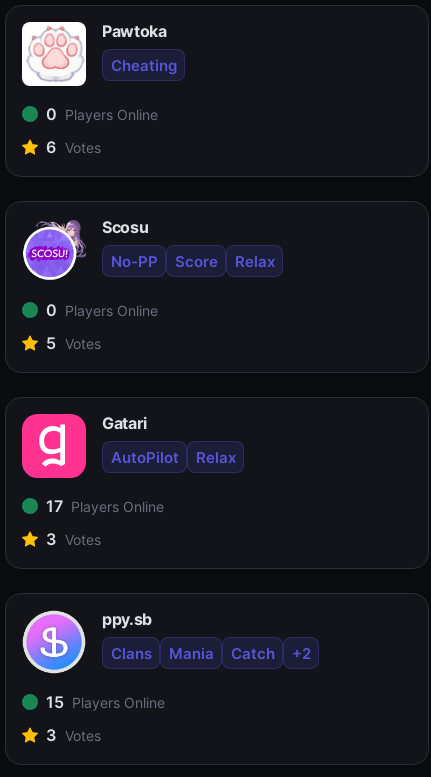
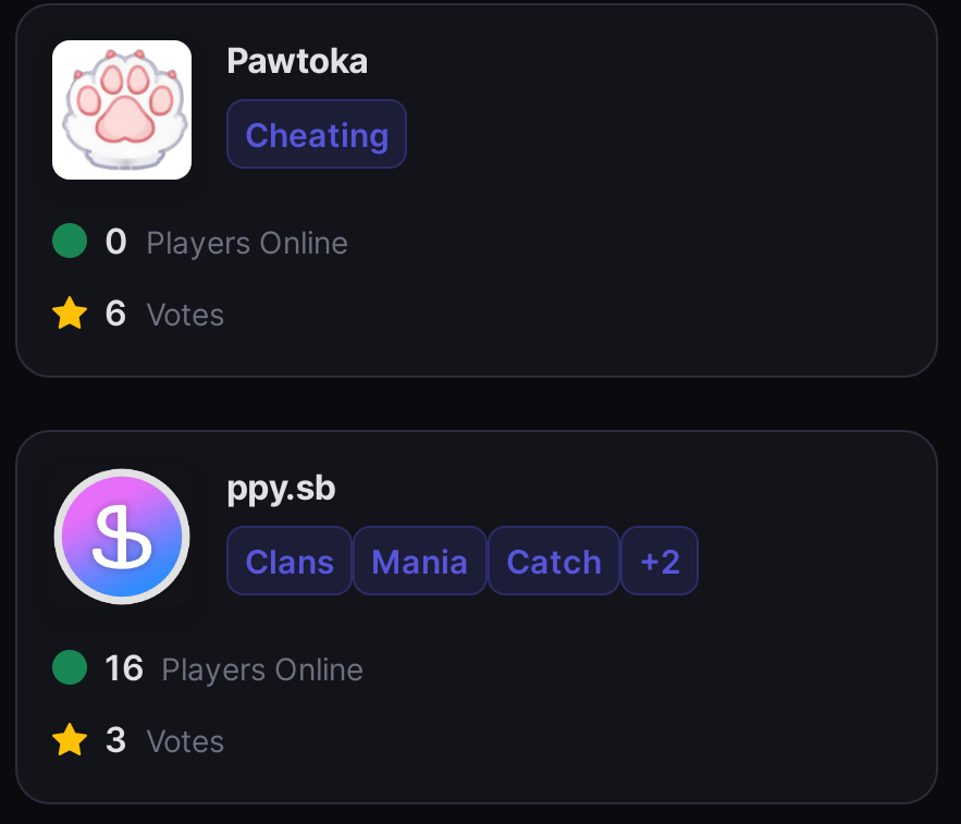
[23,217,274,353] [image] | Scosu | No-PP | Score | Relax | 0 Players Online | 5 Votes -> none
[21,413,235,549] [image] | Gatari | AutoPilot | Relax | 17 Players Online | 3 Votes -> none
[46,692,165,712] 15 Players Online -> [104,645,364,689] 16 Players Online

